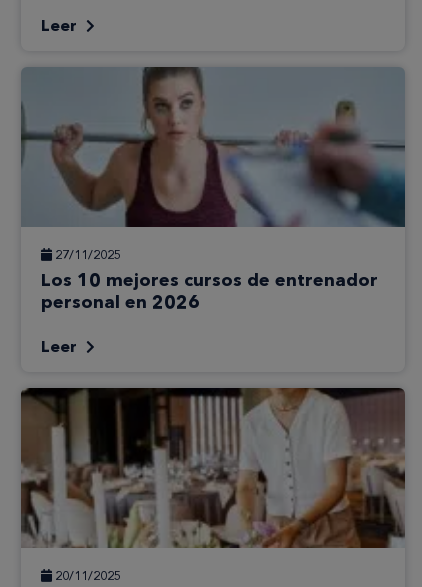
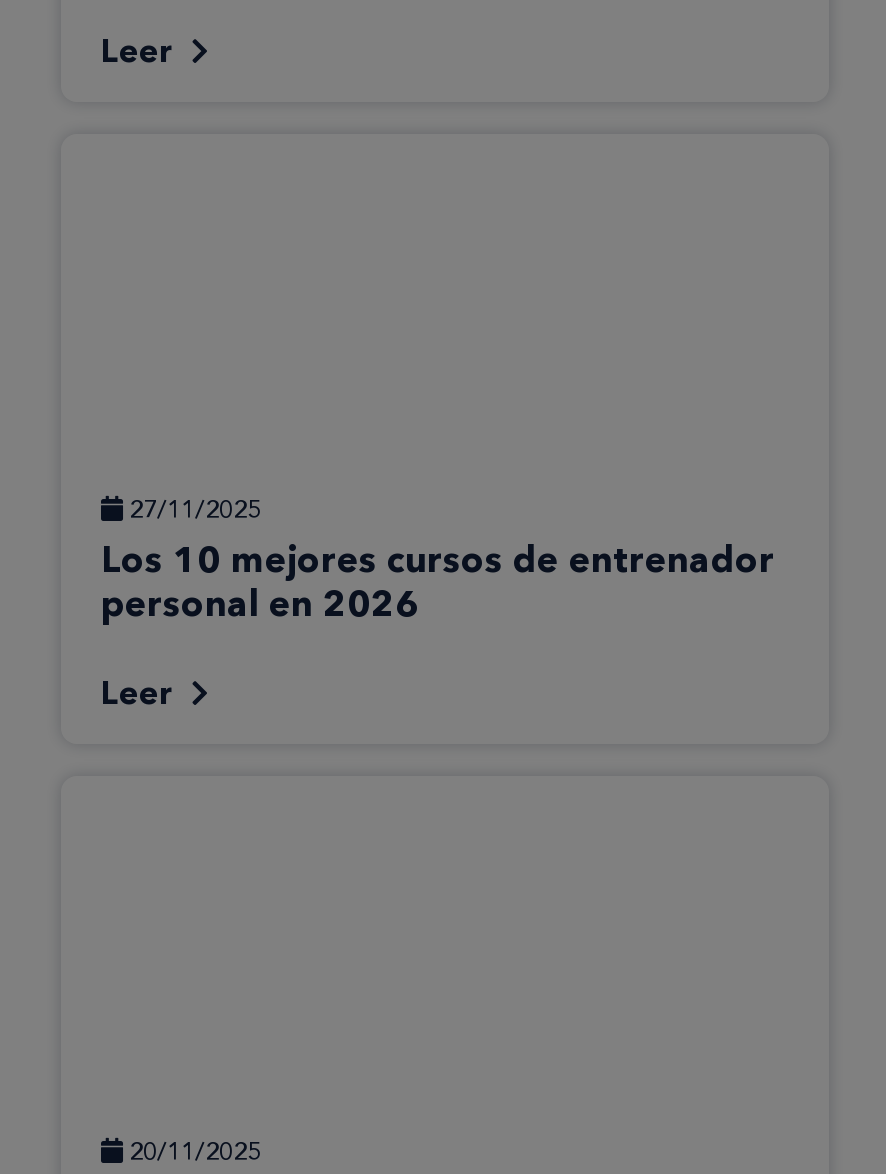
[20,66,406,228] [image] -> none
[20,387,406,549] [image] -> none

